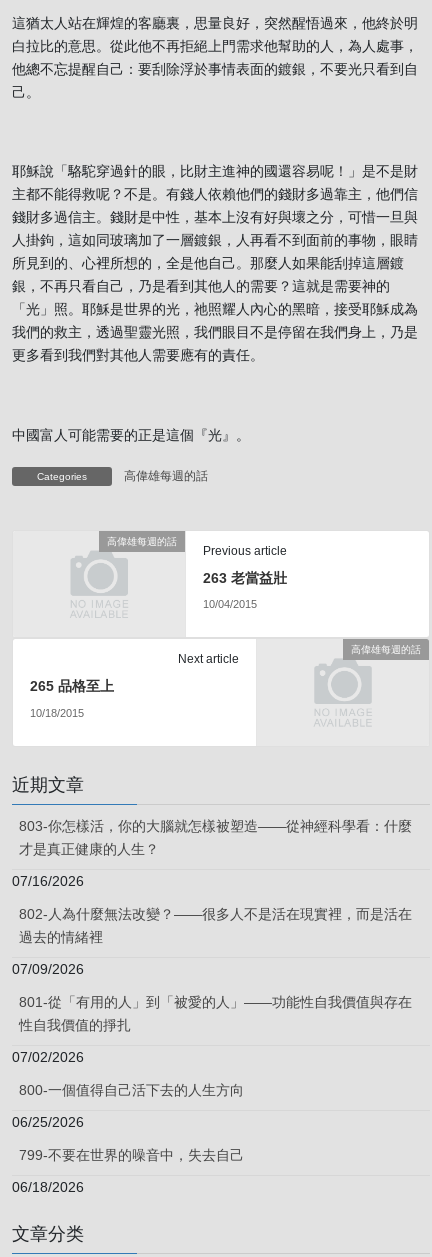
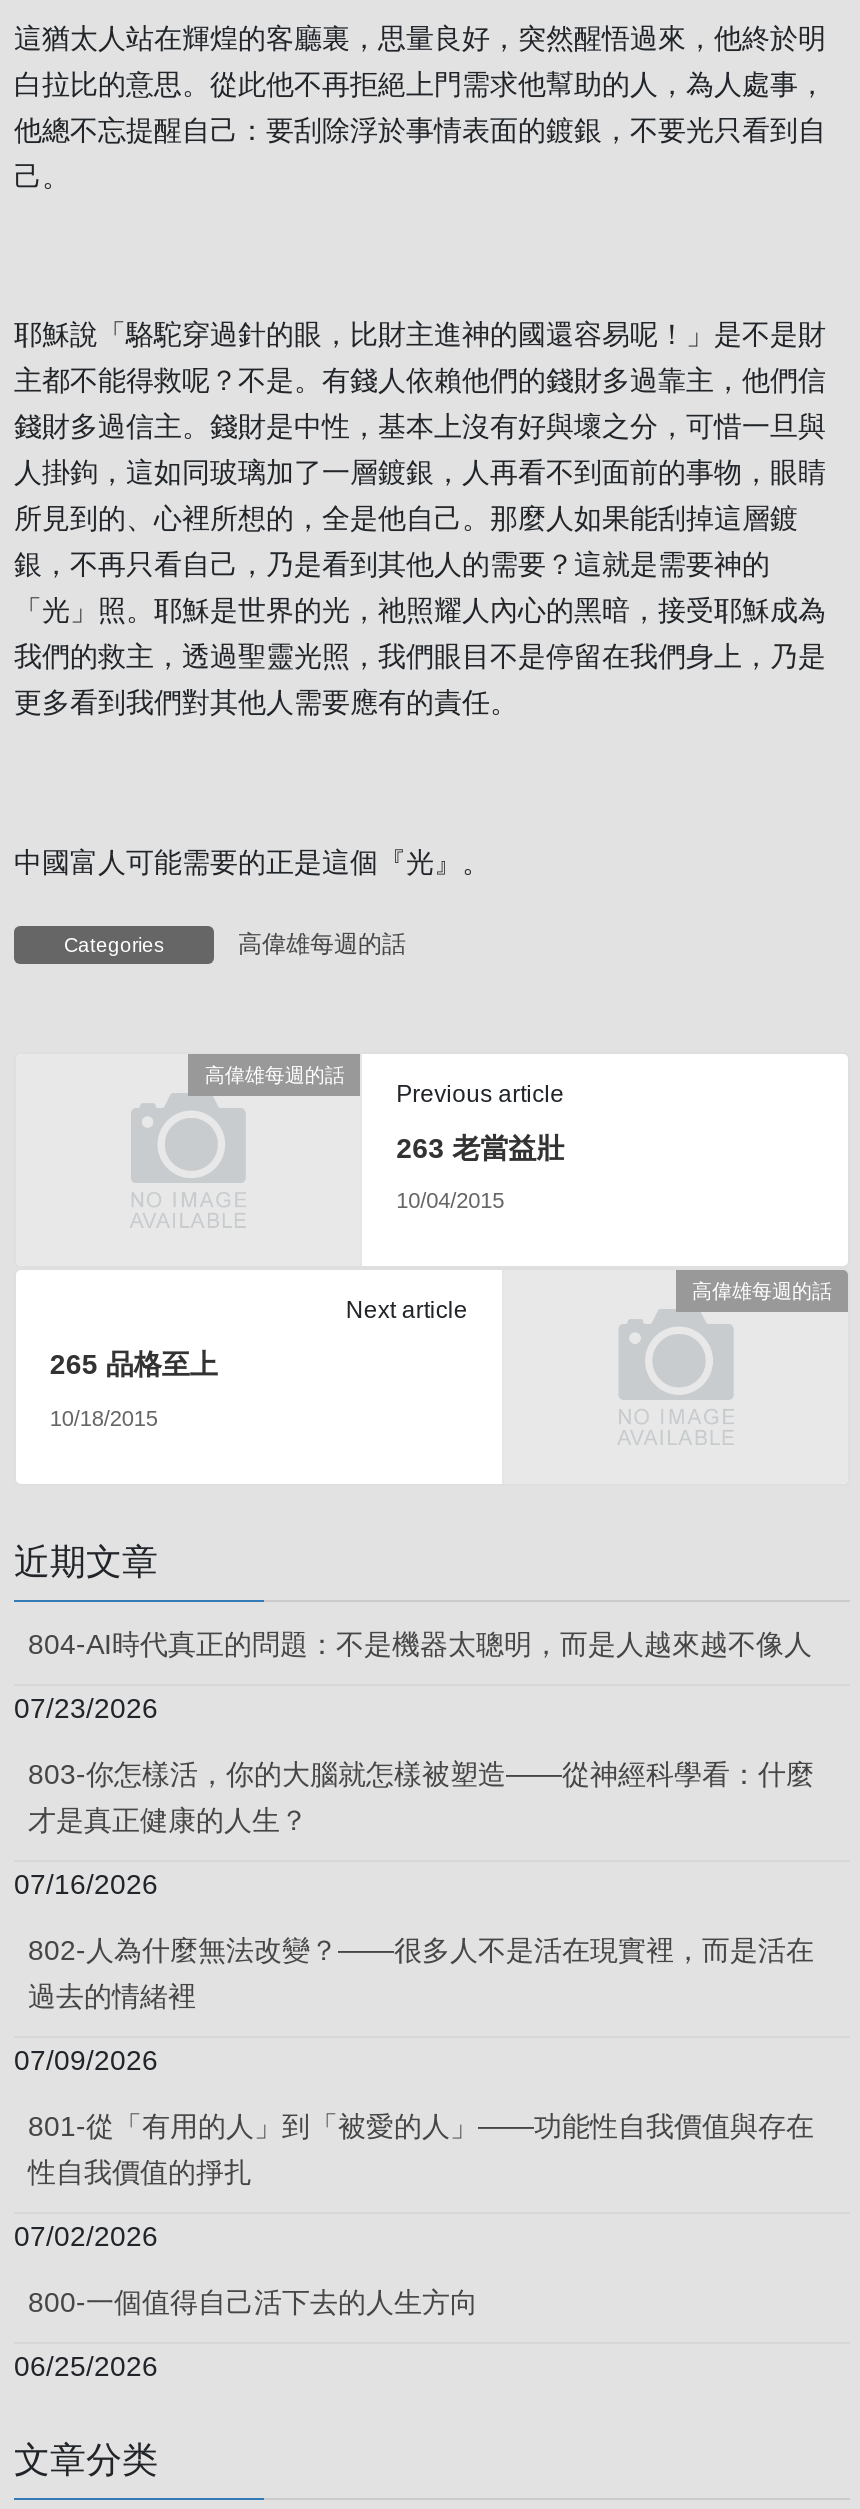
none -> [14,1628,812,1724] 804-AI時代真正的問題：不是機器太聰明，而是人越來越不像人 | 07/23/2026
moved [12,818,412,1130] -> [14,1758,814,2382]: 803-你怎樣活，你的大腦就怎樣被塑造——從神經科學看：什麼 | 才是真正健康的人生？ | 07/16/2026 | ... | 800-一個值得自己活下去的人生方向 | 06/25/2026
[12,1147,244,1195] 799-不要在世界的噪音中，失去自己 | 06/18/2026 -> none

